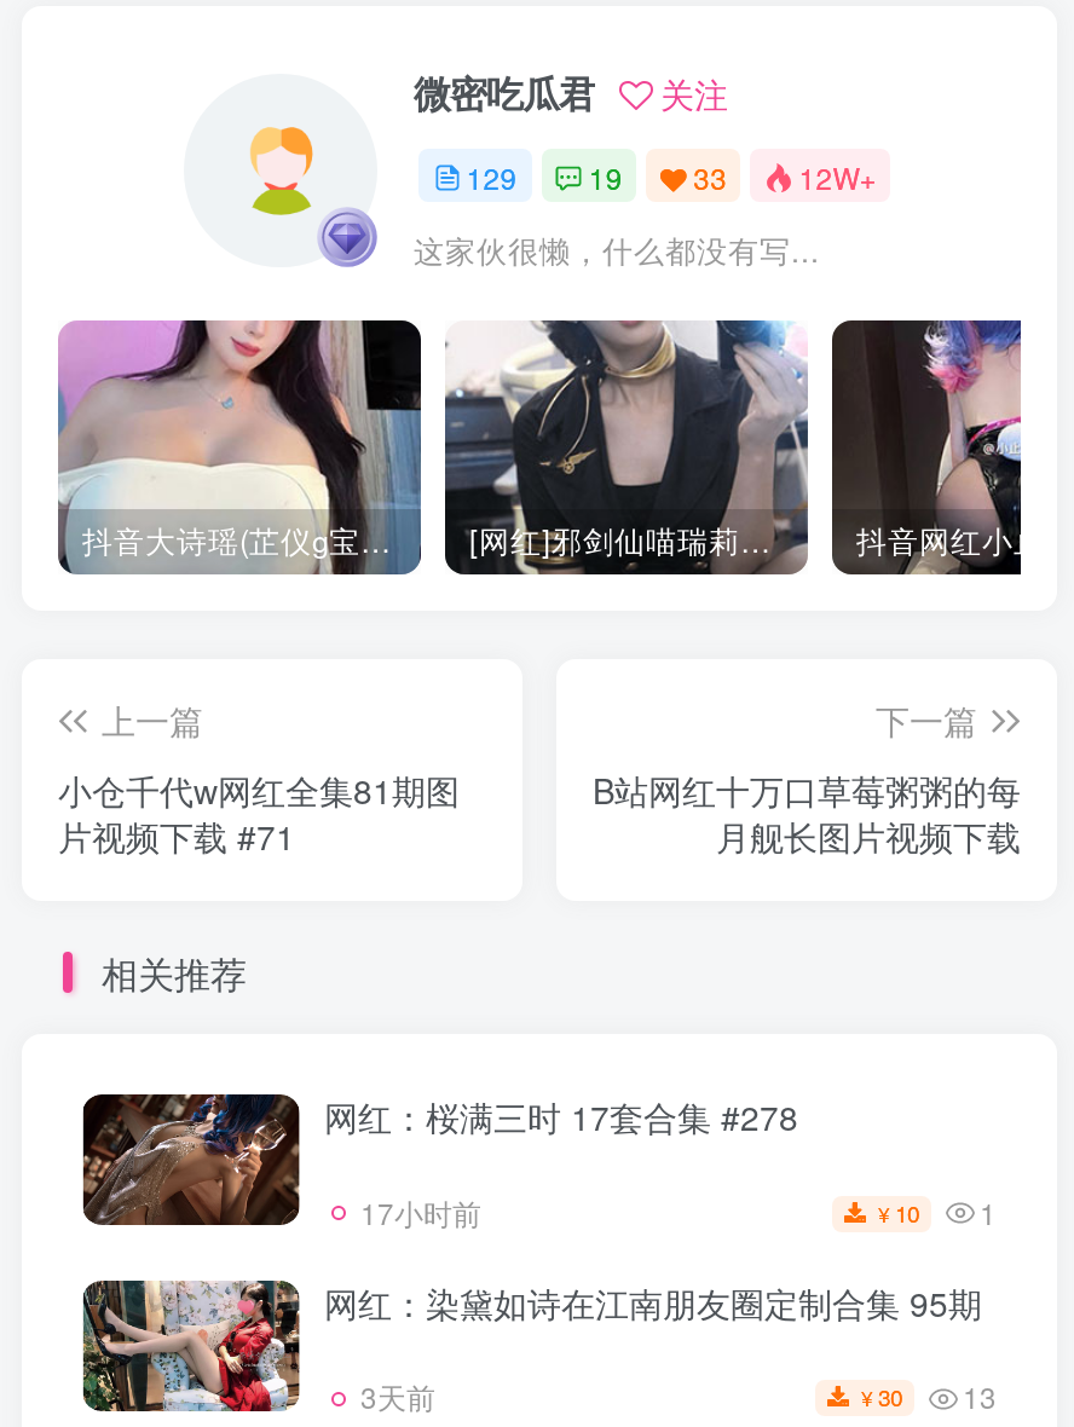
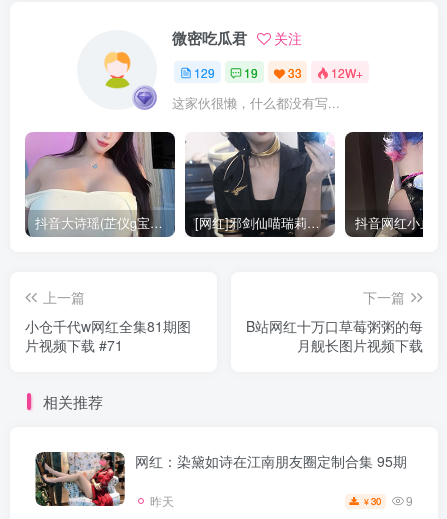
[82,1092,997,1231] [image] | 网红：桜满三时 17套合集 #278 | 17小时前 | ¥10 | 1 -> none
[360,1375,435,1416] 3天前 -> [150,492,174,509] 昨天
[856,1375,997,1416] ¥30 13 -> [362,492,413,509] ¥30 9

